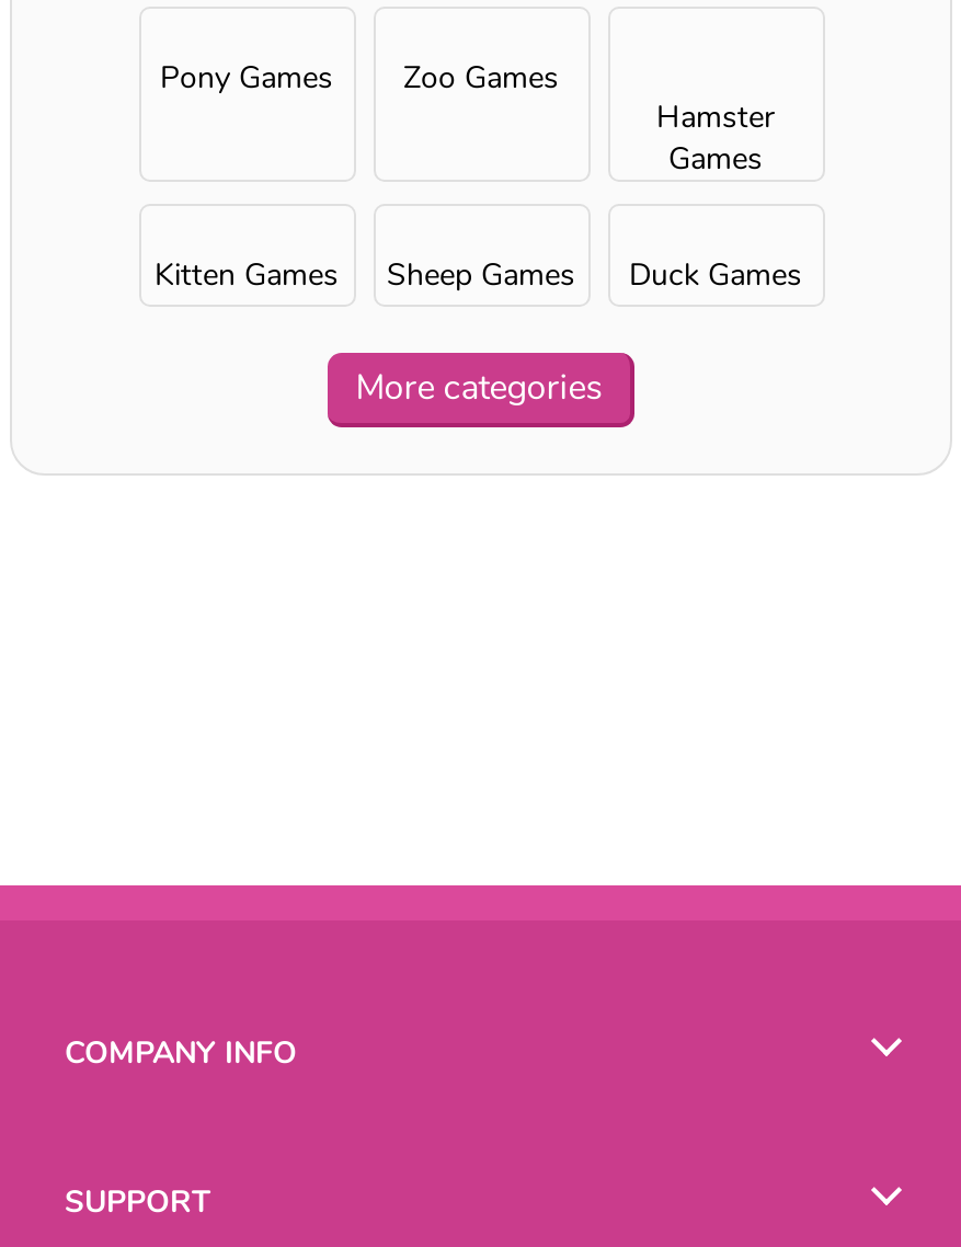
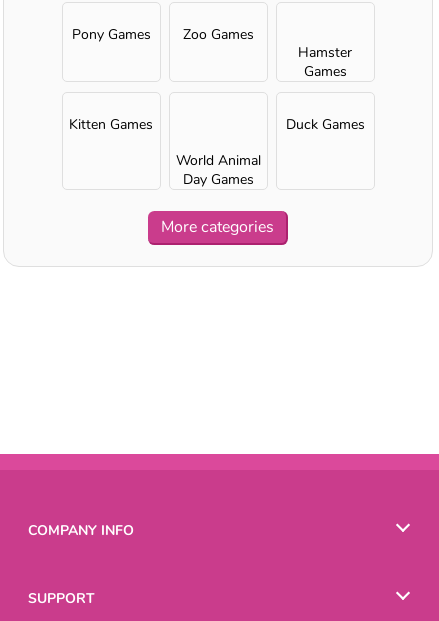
[387,255,575,296] Sheep Games -> [175,151,260,189] World Animal | Day Games

